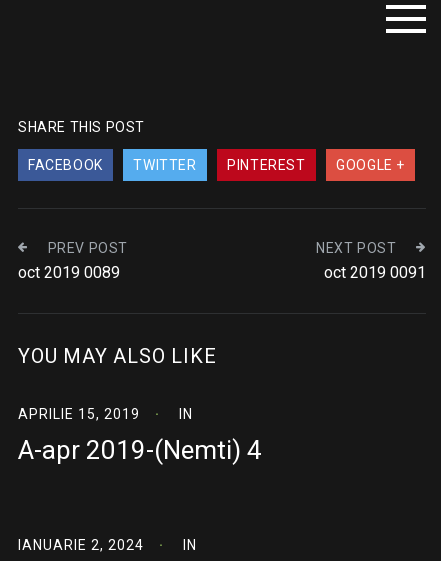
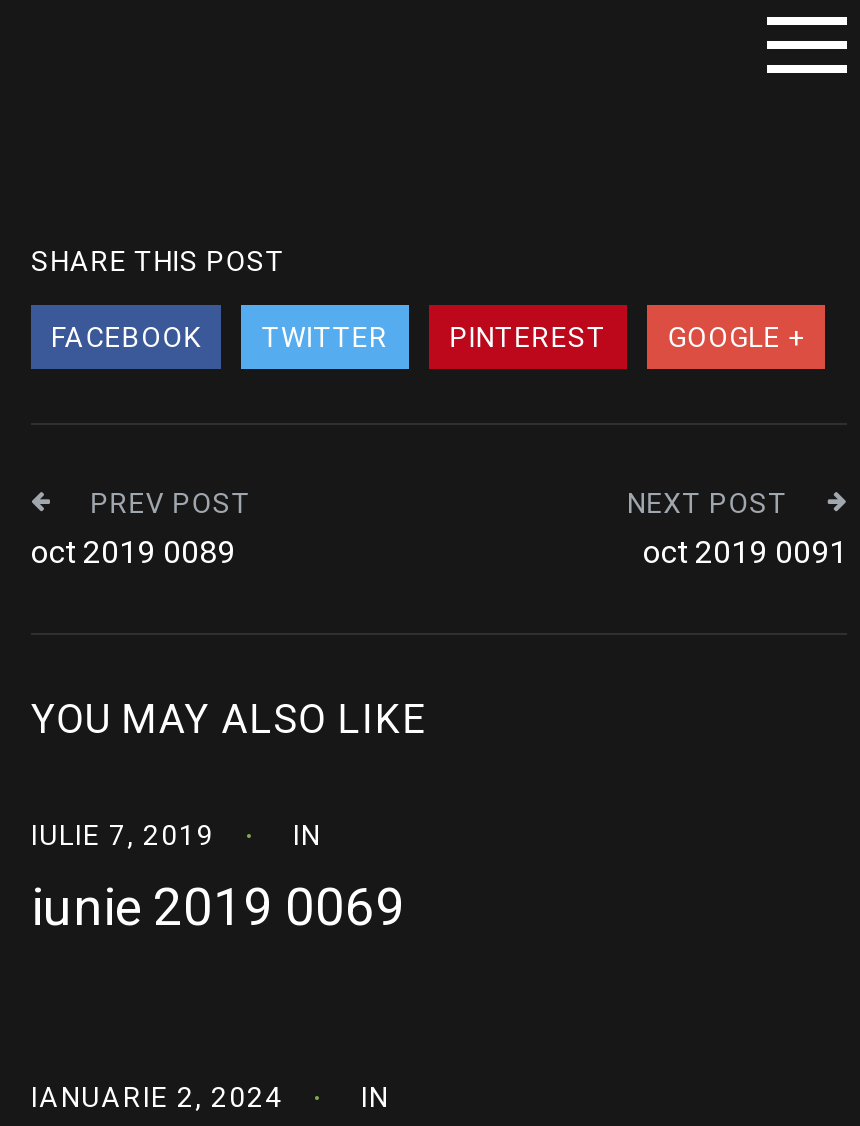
[18,406,140,422] APRILIE 15, 2019 -> [31,819,215,851] IULIE 7, 2019
[18,435,262,465] A-apr 2019-(Nemti) 4 -> [31,877,405,937] iunie 2019 0069

